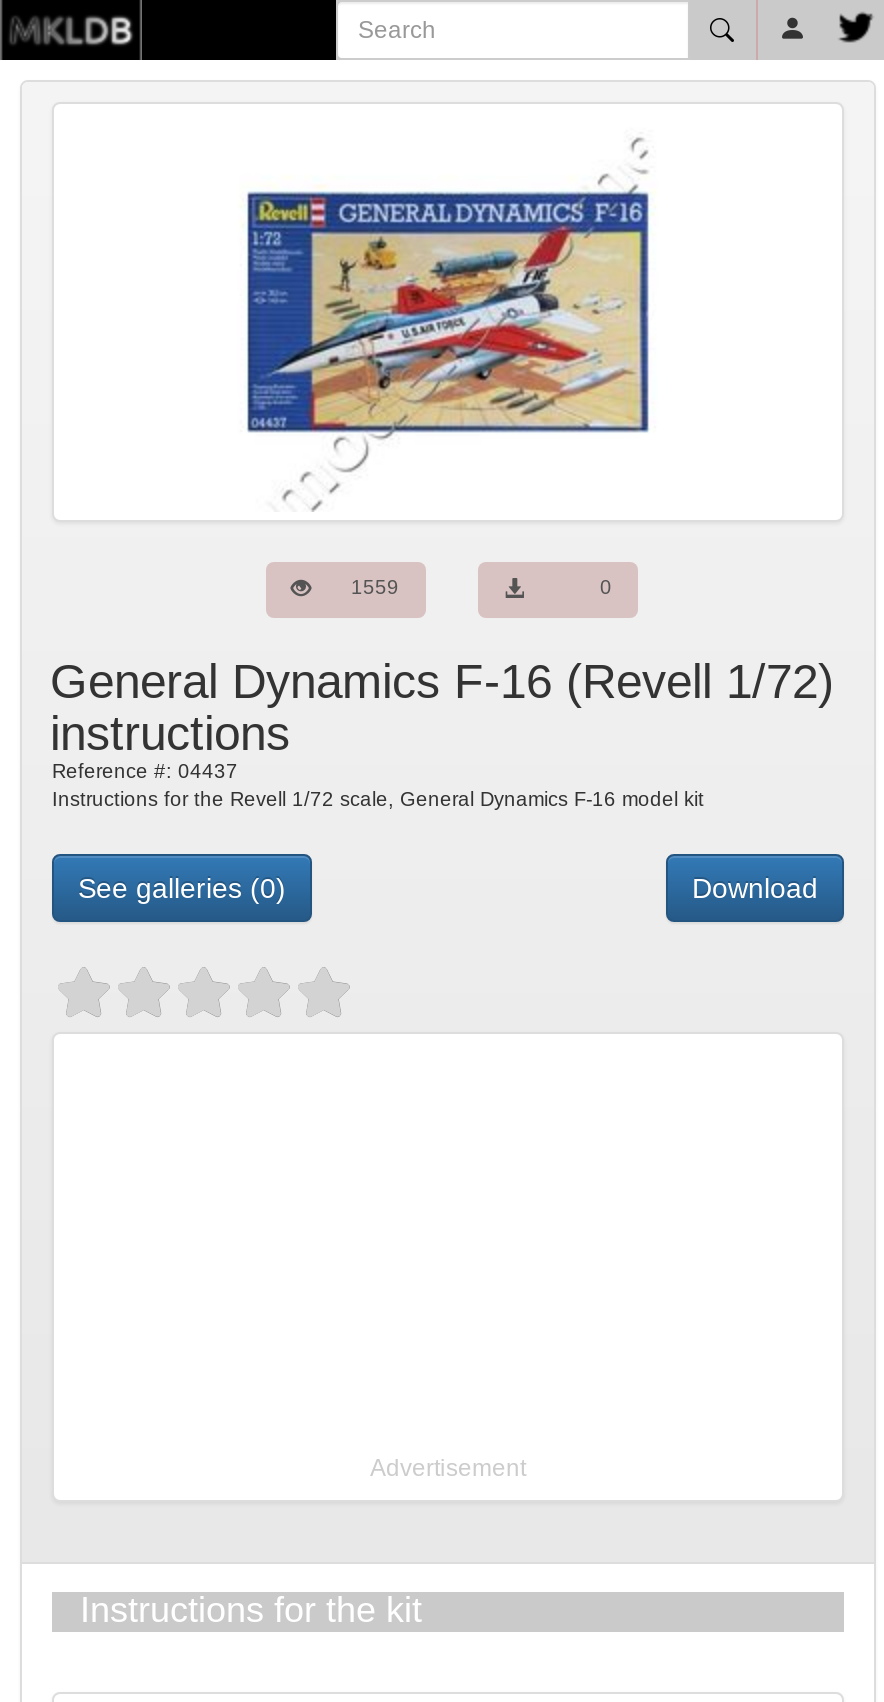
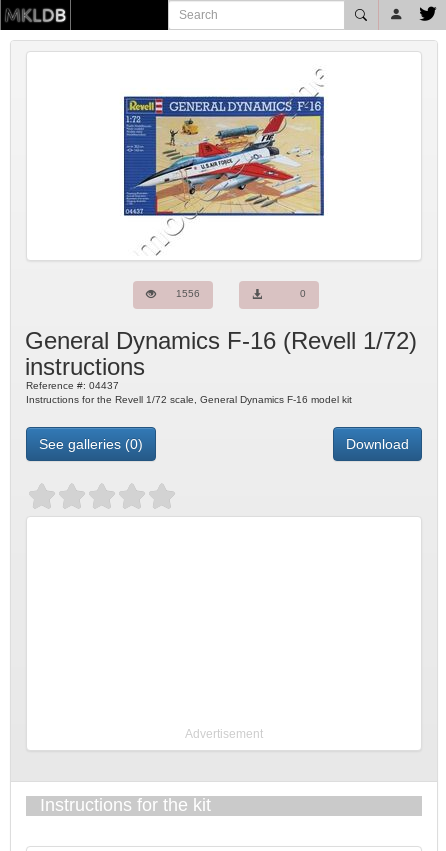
[351,576,399,598] 1559 -> [175,288,199,299] 1556

